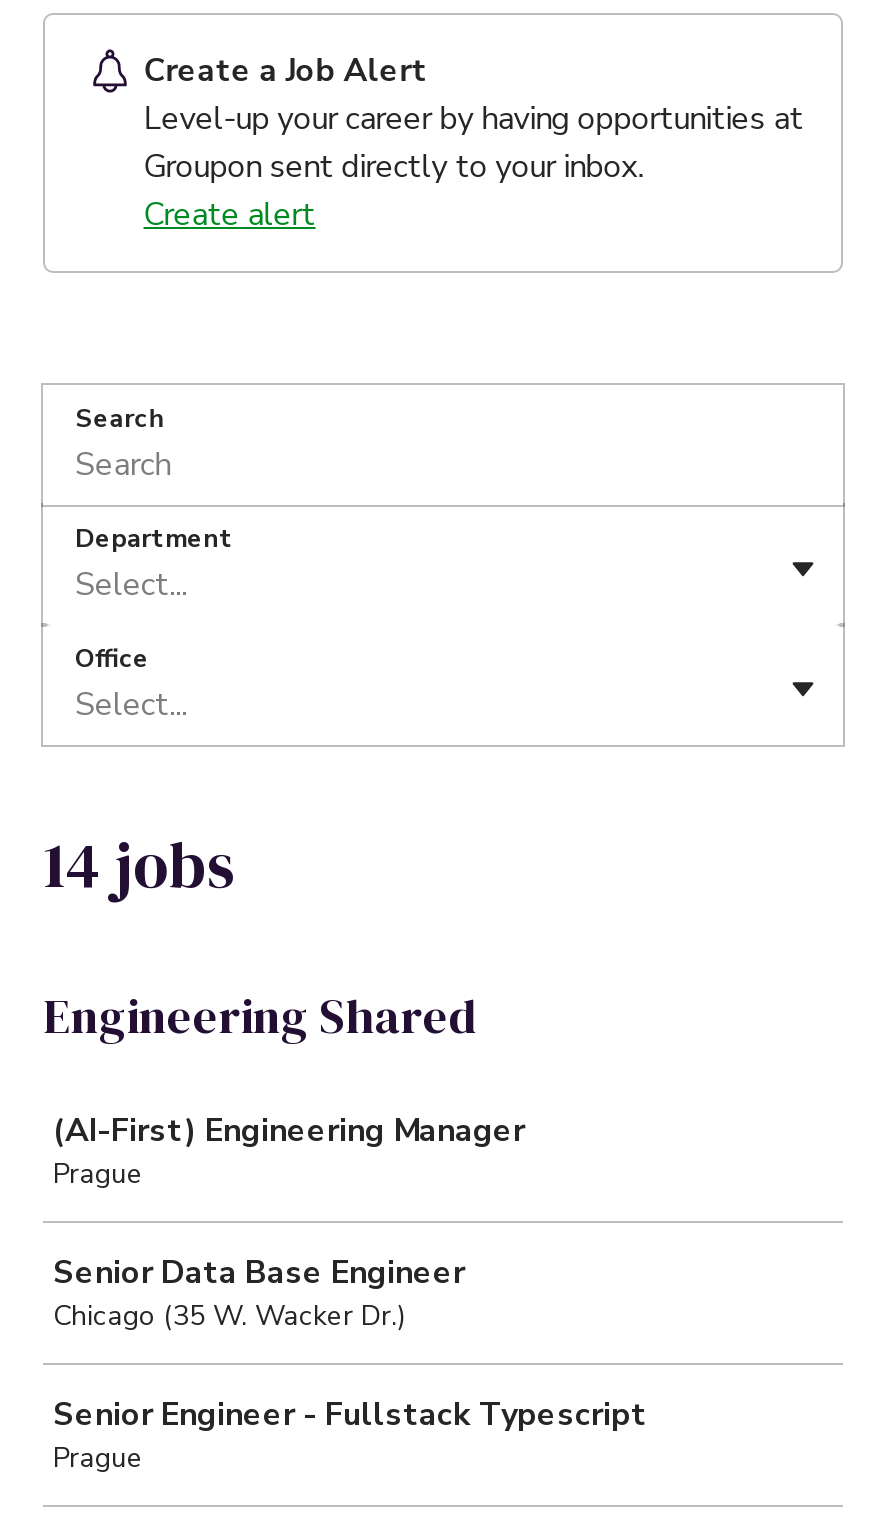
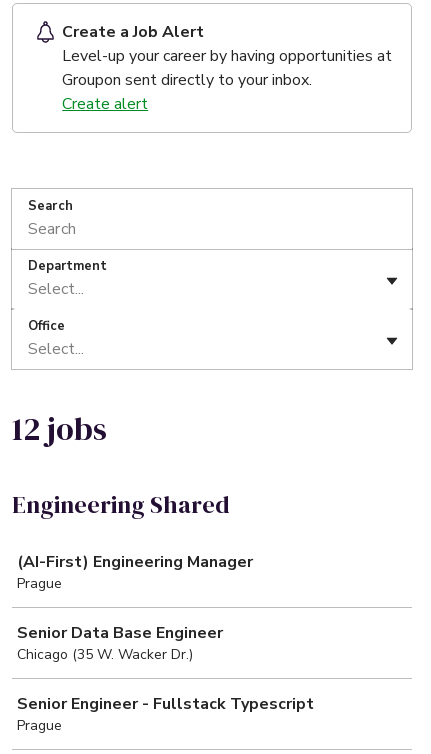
[43,821,235,909] 14 jobs -> [12,407,107,451] 12 jobs

